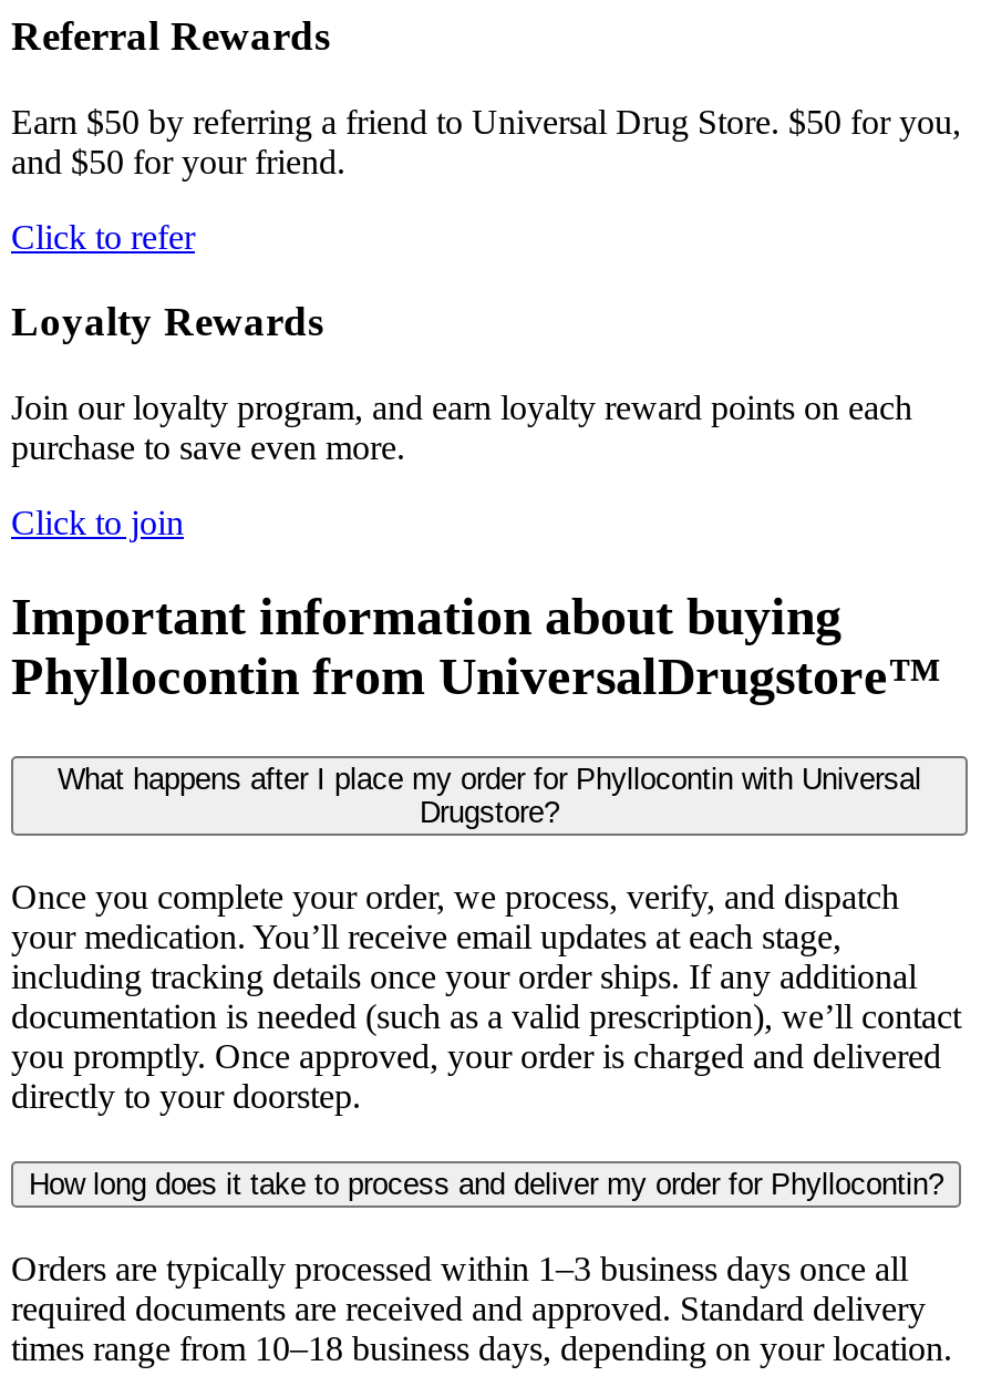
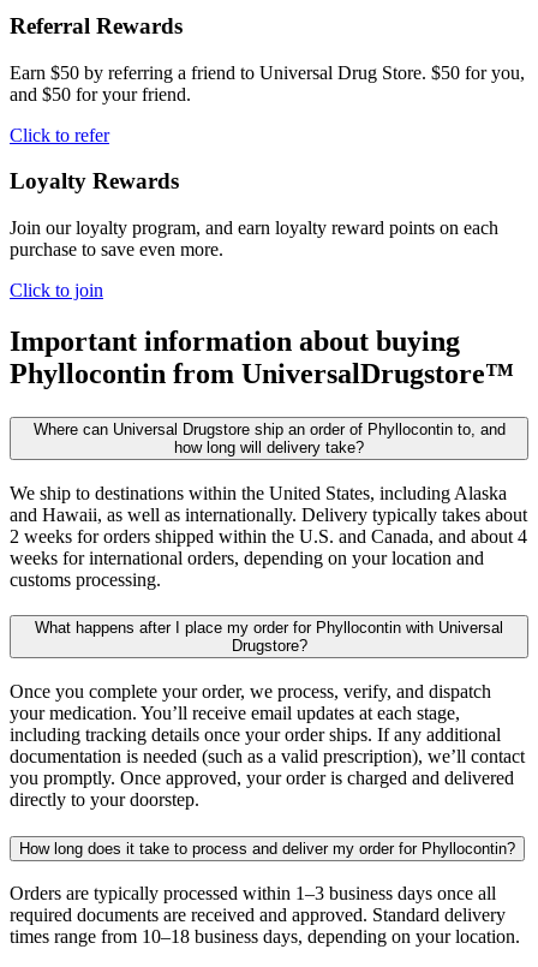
none -> [10,420,527,589] Where can Universal Drugstore ship an order of Phyllocontin to, and | how long will delivery take? | We ship to destinations within the United States, including Alaska | and Hawaii, as well as internationally. Delivery typically takes about | 2 weeks for orders shipped within the U.S. and Canada, and about 4 | weeks for international orders, depending on your location and | customs processing.

